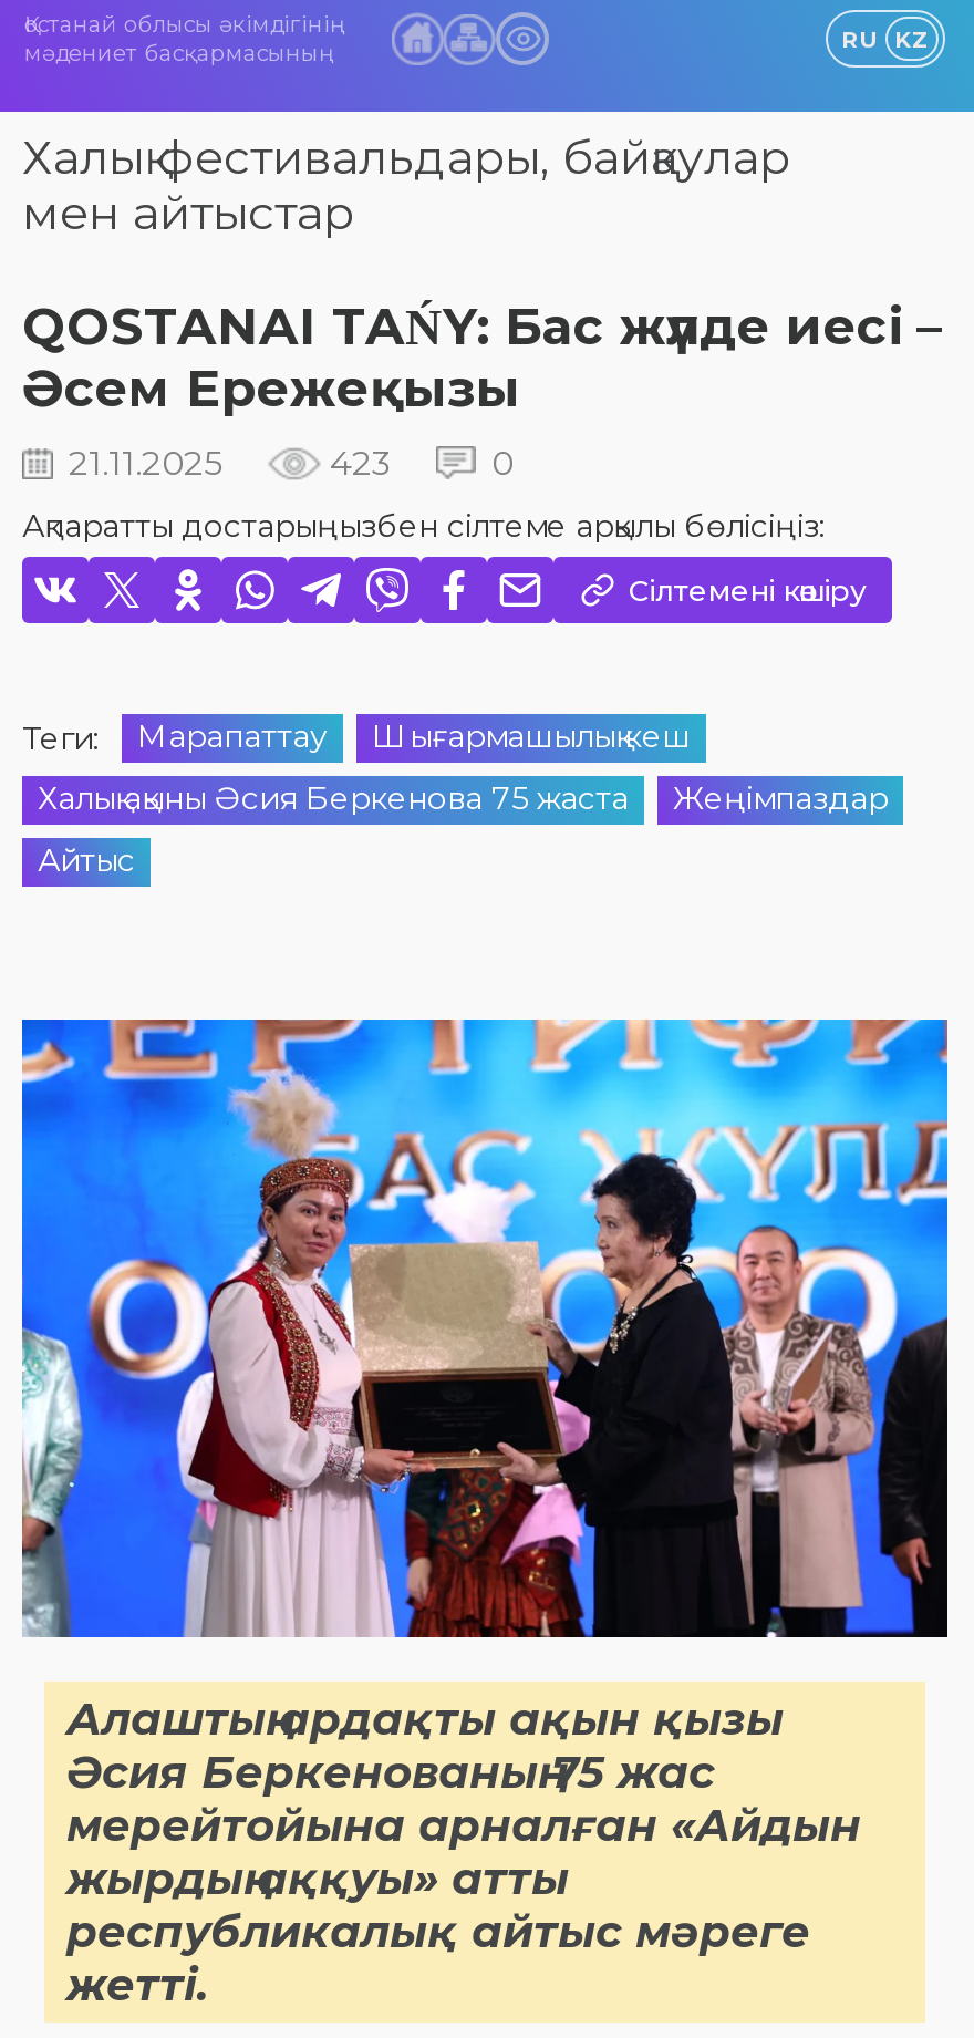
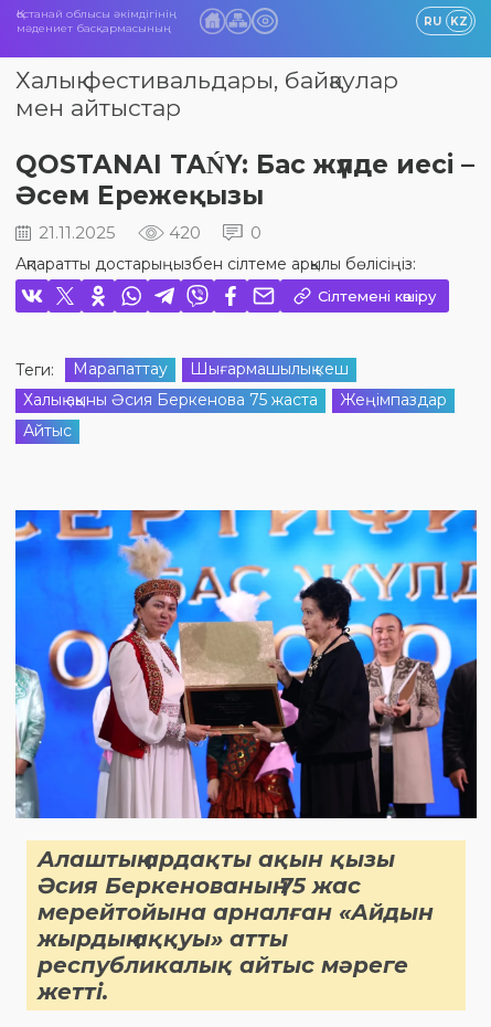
[330,442,392,484] 423 -> [169,222,201,243] 420

